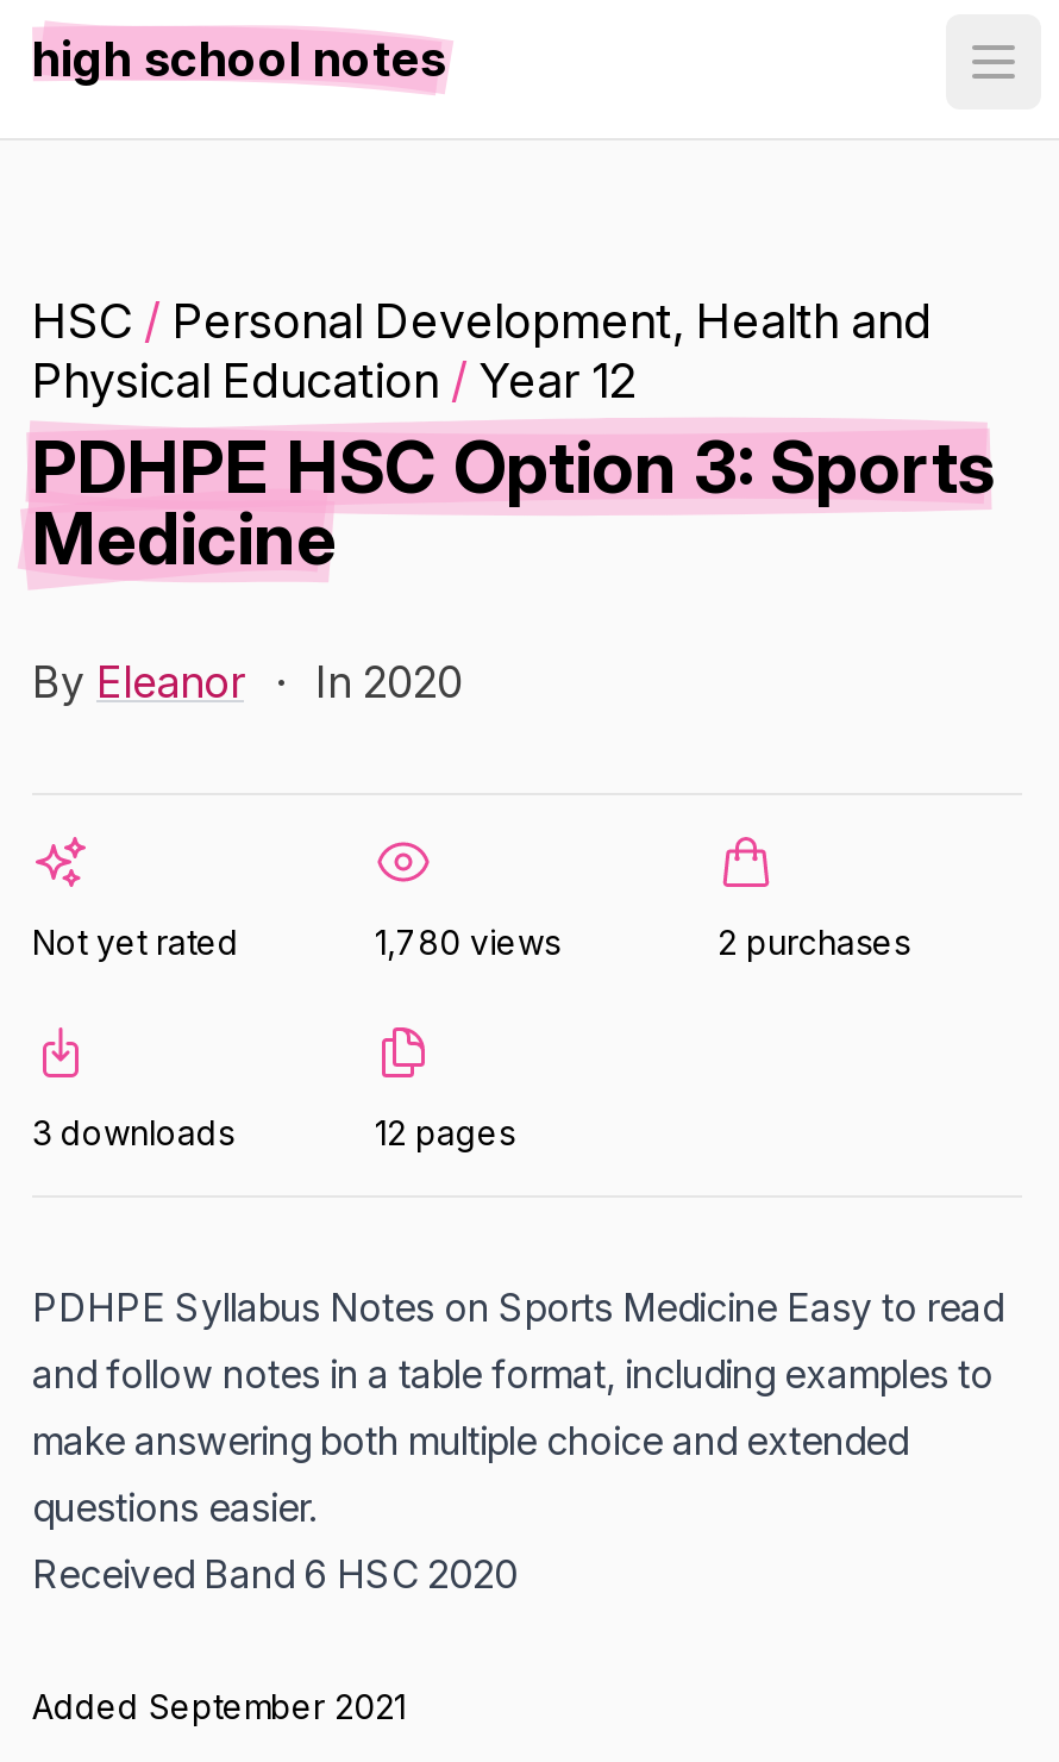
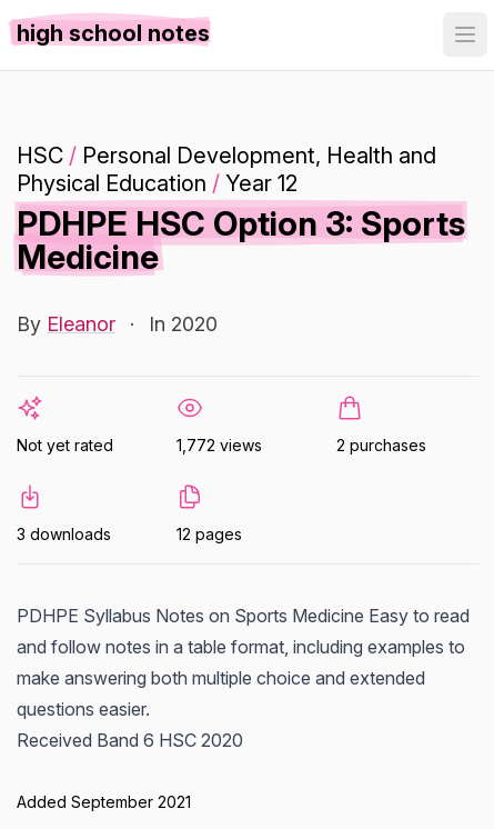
[375,921,560,962] 1,780 views -> [177,436,262,455] 1,772 views

